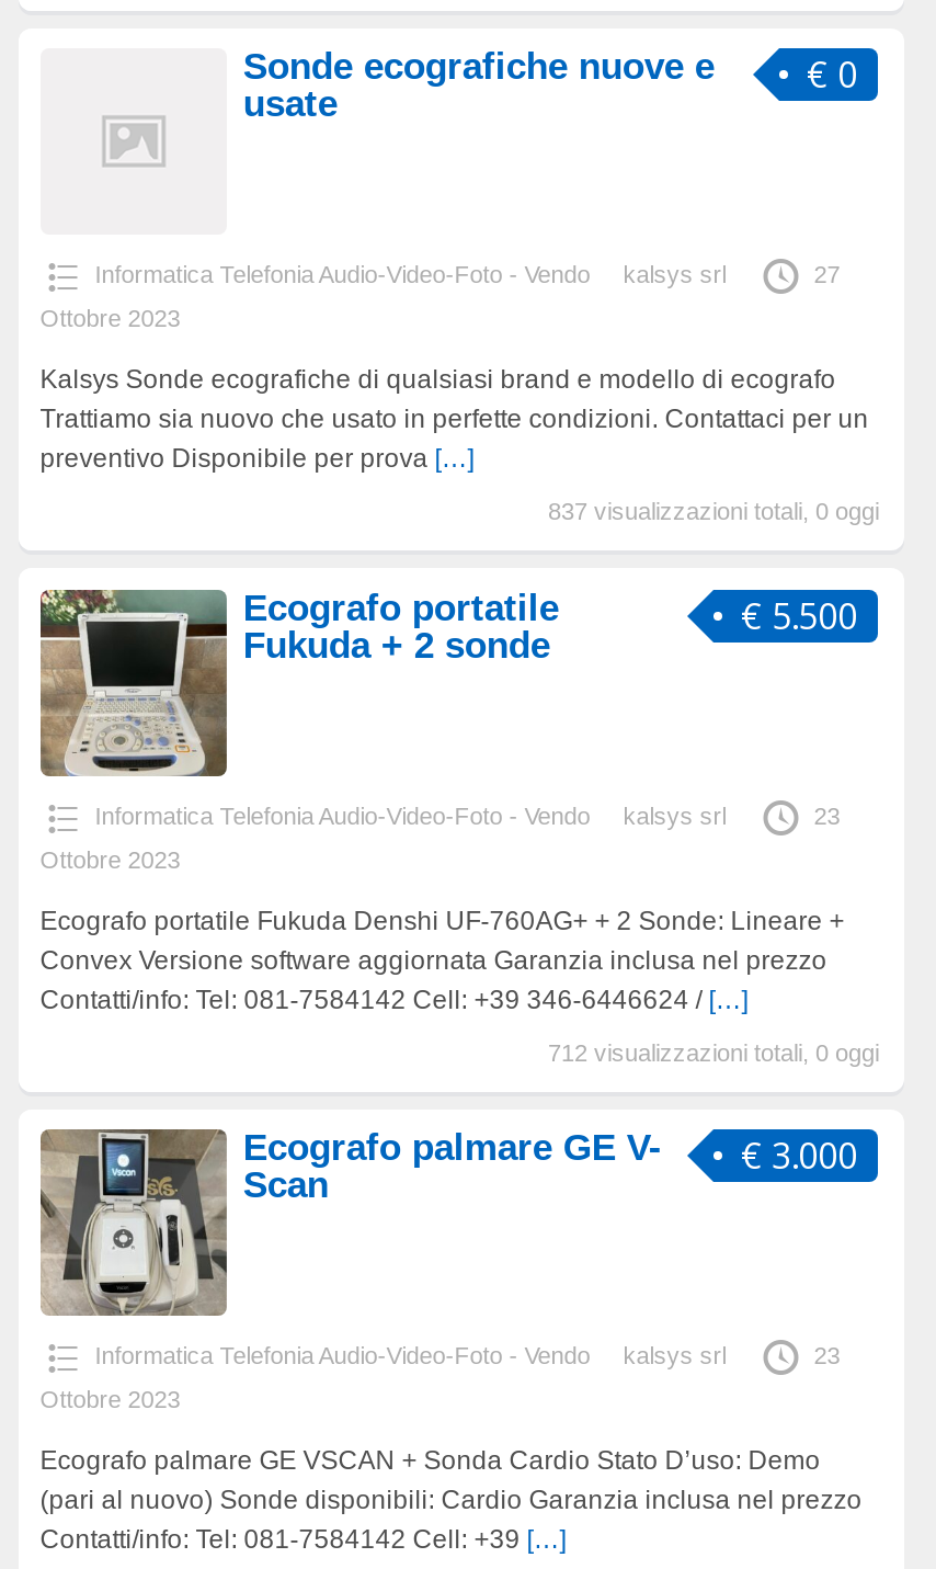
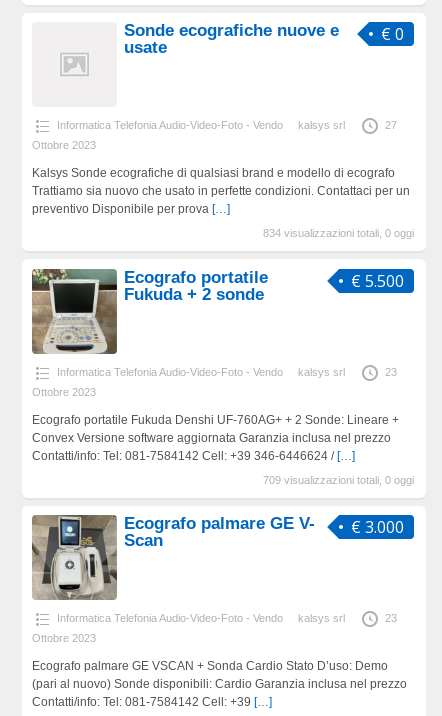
[548,498,879,524] 837 visualizzazioni totali, 0 oggi -> [263,227,414,239] 834 visualizzazioni totali, 0 oggi
[548,1039,879,1065] 712 visualizzazioni totali, 0 oggi -> [263,474,414,486] 709 visualizzazioni totali, 0 oggi

